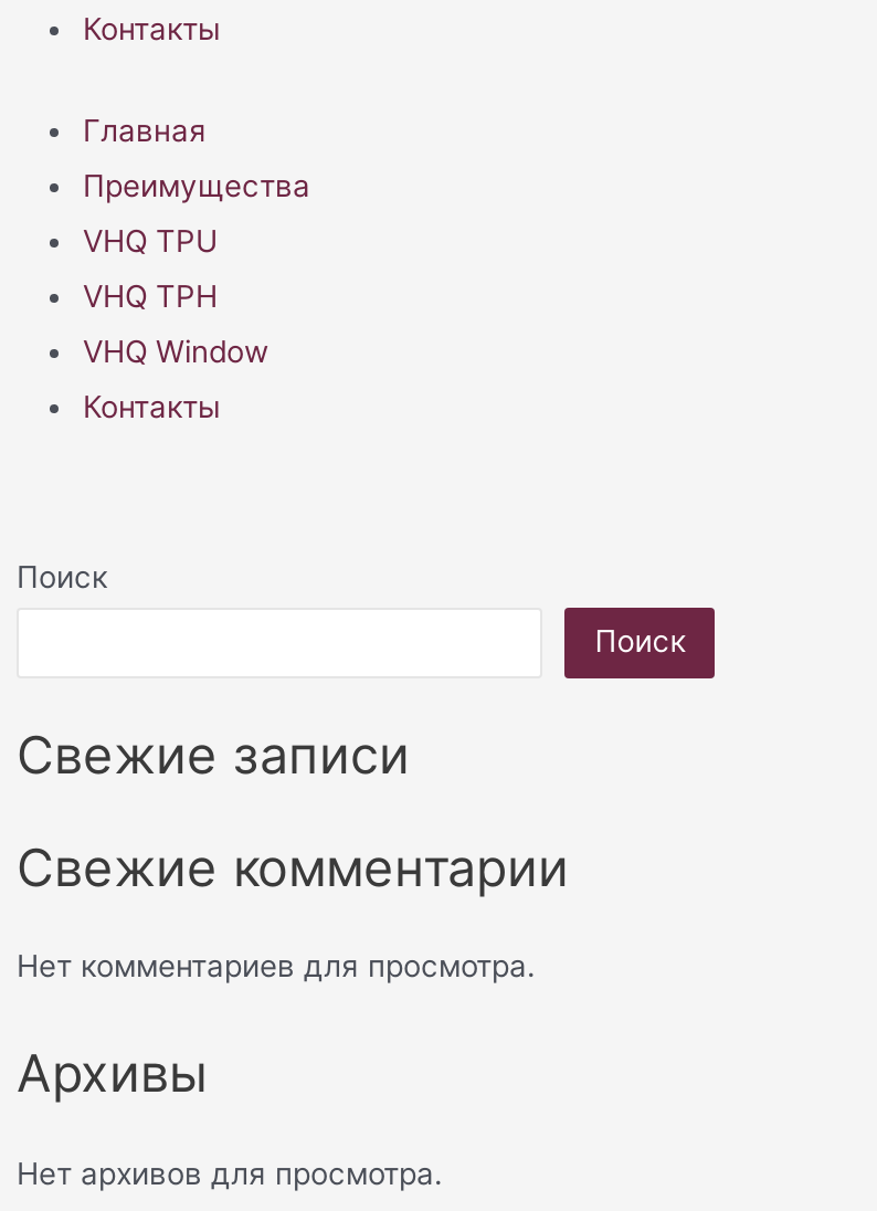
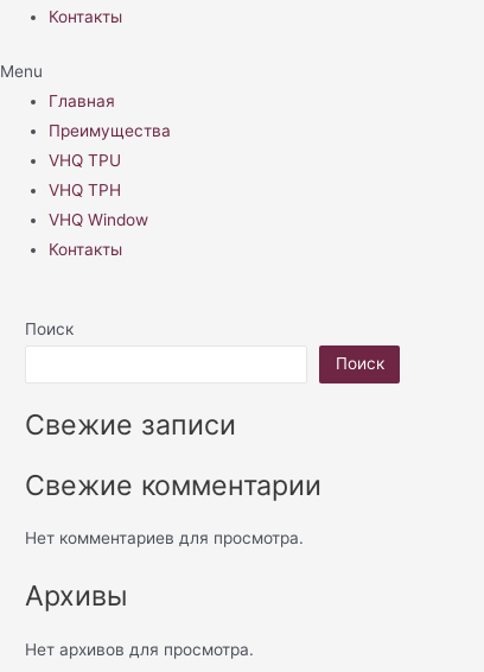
none -> [0,61,43,80] Menu

